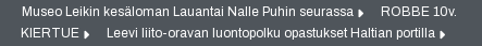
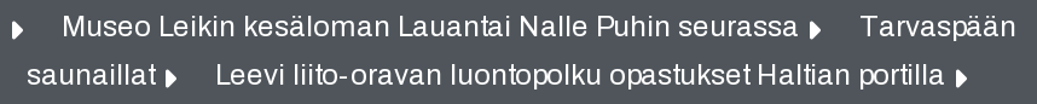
[20,5,457,41] ROBBE 10v. | KIERTUE -> [27,11,1016,93] Tarvaspään | saunaillat

